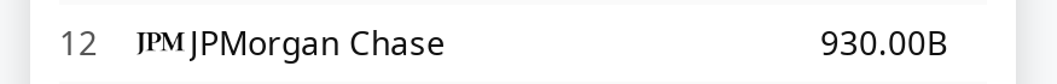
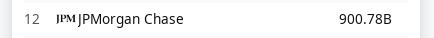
[820,20,948,66] 930.00B -> [339,9,392,28] 900.78B

